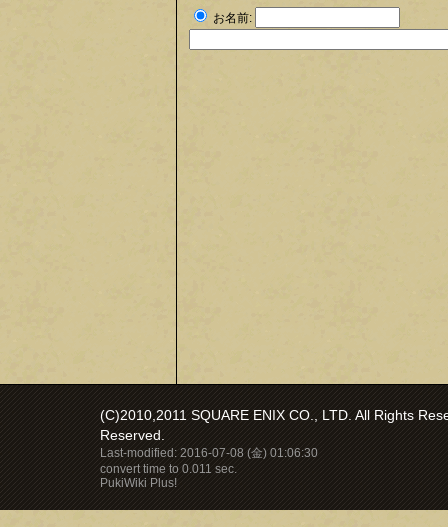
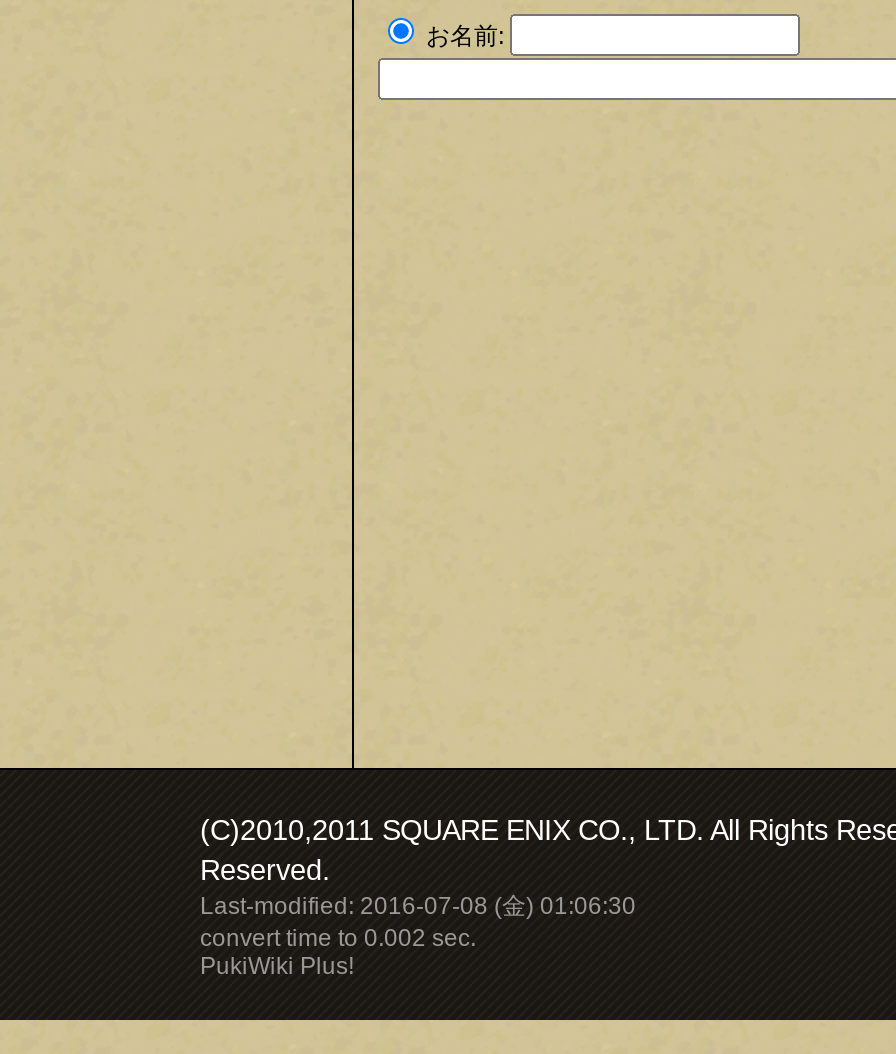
[100,462,237,476] convert time to 0.011 sec. -> [200,924,476,952] convert time to 0.002 sec.

